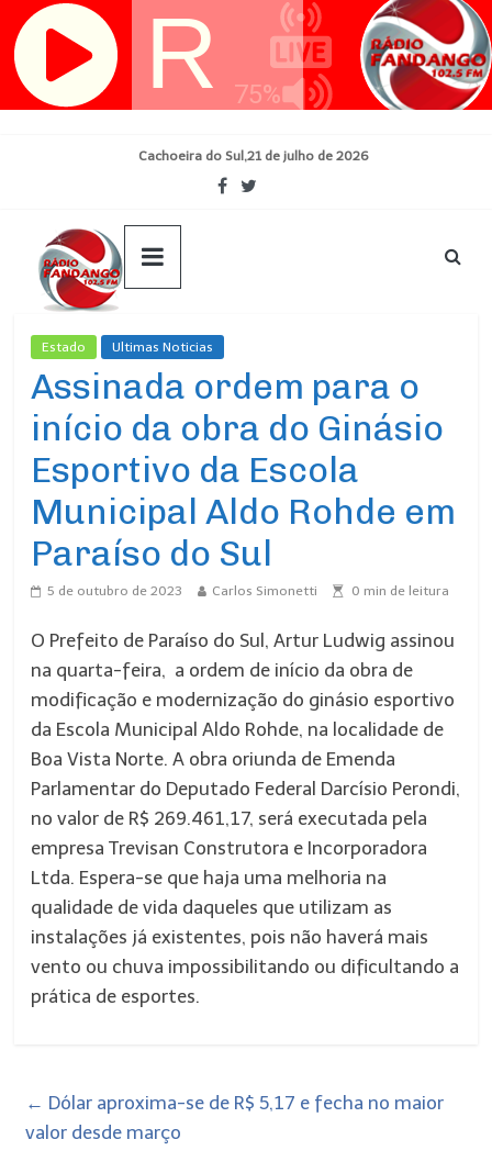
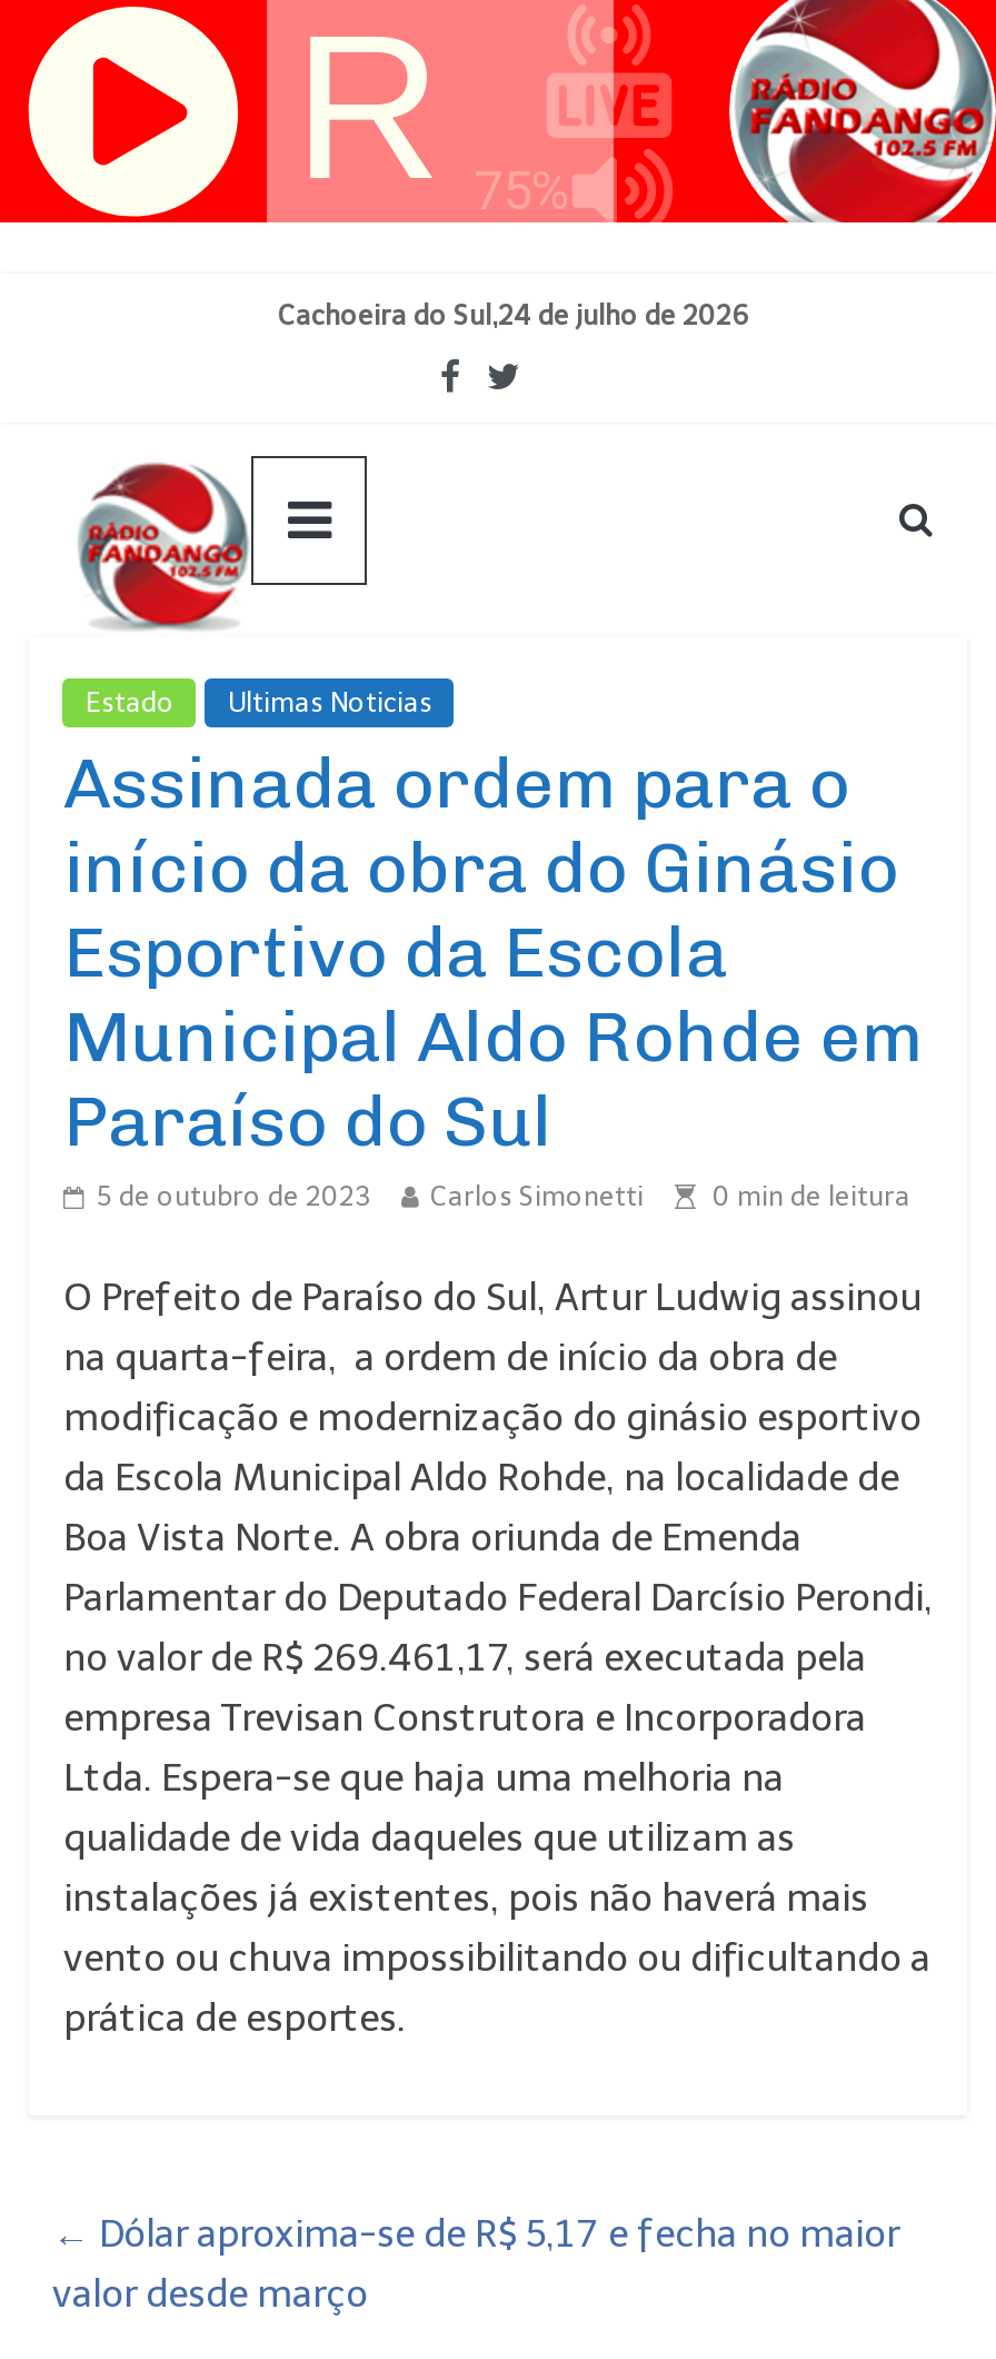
[138,148,369,164] Cachoeira do Sul,21 de julho de 2026 -> [278,300,749,331] Cachoeira do Sul,24 de julho de 2026

